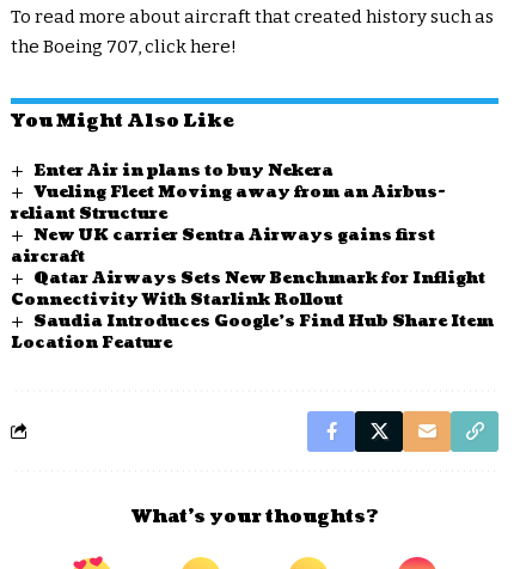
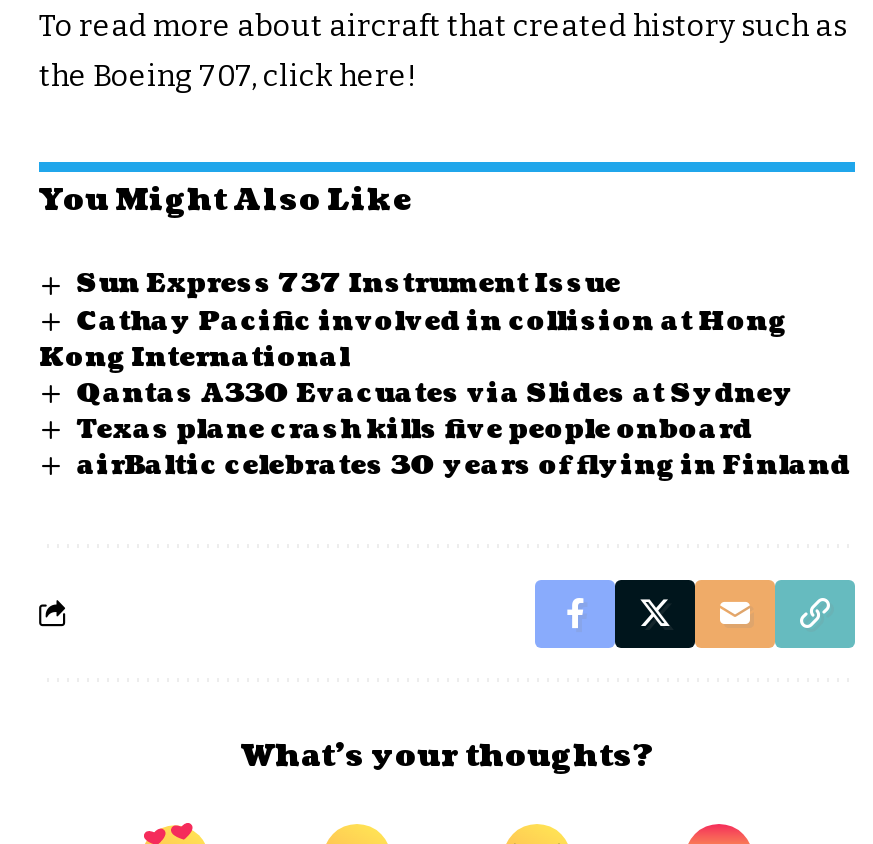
[11,160,493,354] Enter Air in plans to buy Nekera | Vueling Fleet Moving away from an Airbus- | reliant Structure | New UK carrier Sentra Airways gains first | aircraft | Qatar Airways Sets New Benchmark for Inflight | Connectivity With Starlink Rollout | Saudia Introduces Google’s Find Hub Share Item | Location Feature -> [39,267,850,484] Sun Express 737 Instrument Issue | Cathay Pacific involved in collision at Hong | Kong International | Qantas A330 Evacuates via Slides at Sydney | Texas plane crash kills five people onboard | airBaltic celebrates 30 years of flying in Finland

